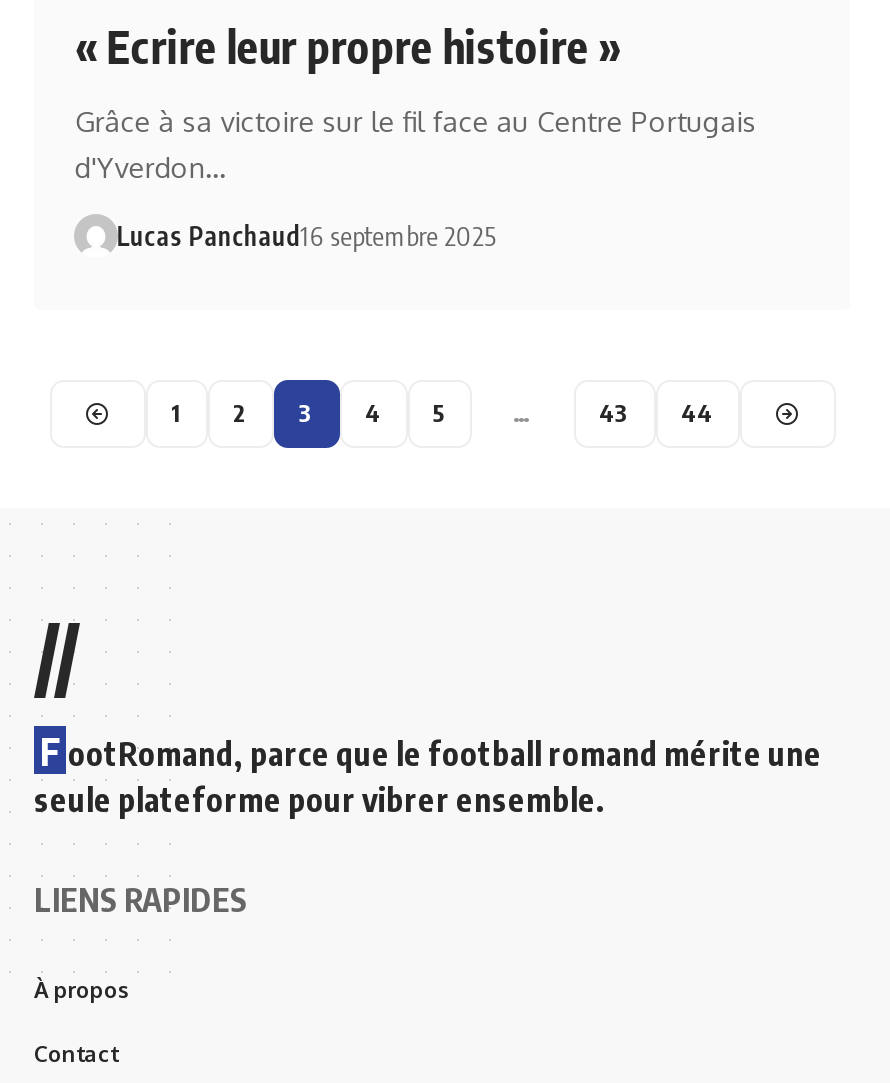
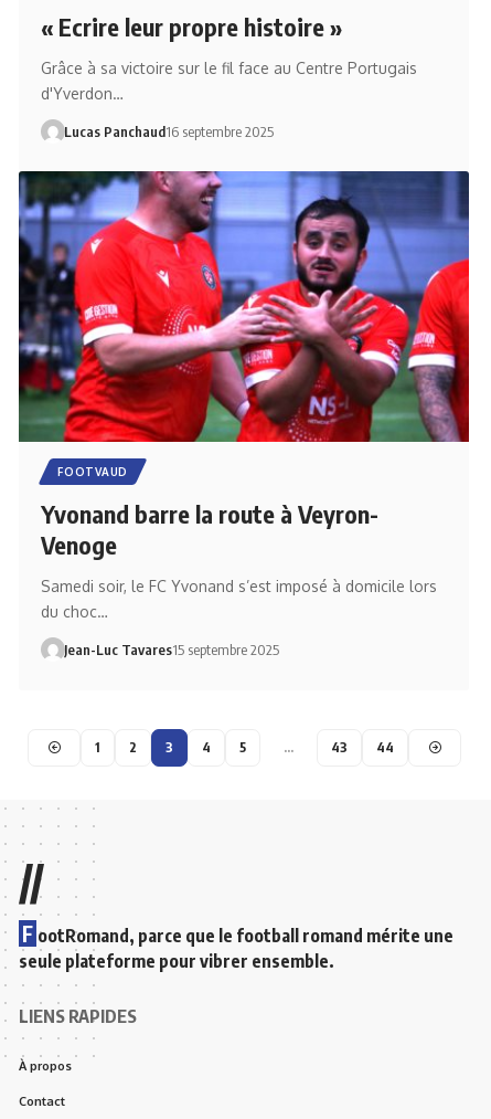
none -> [18,170,470,659] [image] | FOOTVAUD | Yvonand barre la route à Veyron- | Venoge | Samedi soir, le FC Yvonand s’est imposé à domicile lors | du choc… | Jean-Luc Tavares15 septembre 2025

